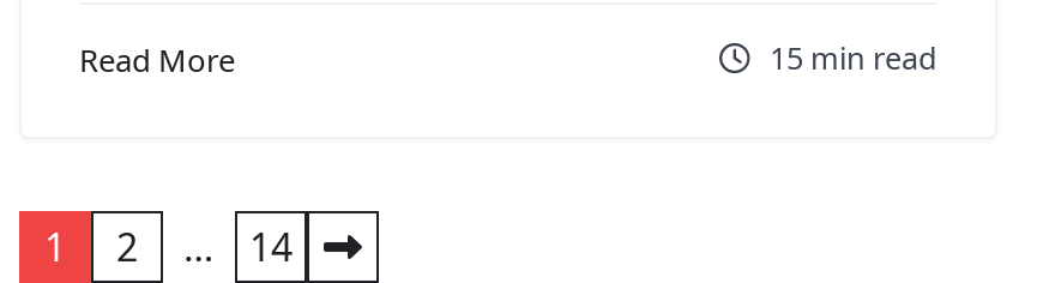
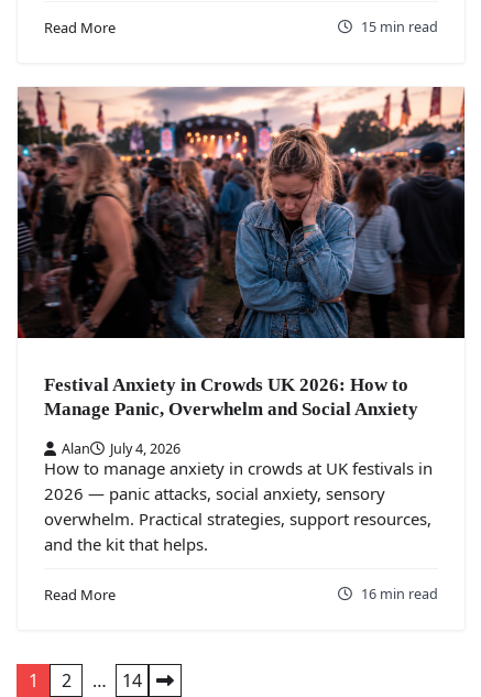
none -> [17,86,466,604] [image] | Festival Anxiety in Crowds UK 2026: How to | Manage Panic, Overwhelm and Social Anxiety | Alan | July 4, 2026 | How to manage anxiety in crowds at UK festivals in | 2026 — panic attacks, social anxiety, sensory | overwhelm. Practical strategies, support resources, | and the kit that helps. | Read More | 16 min read

